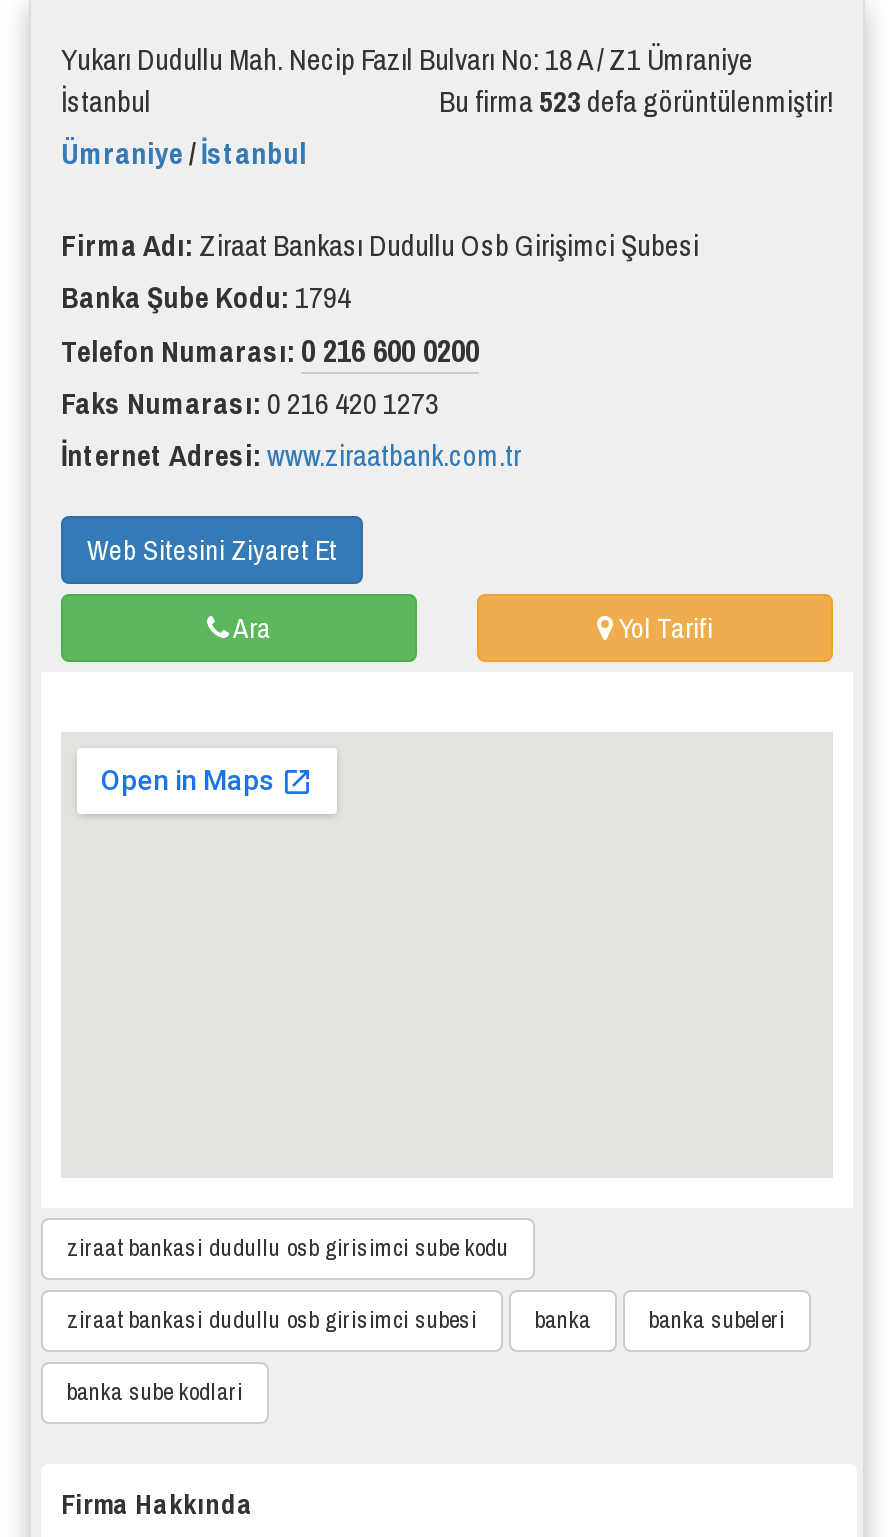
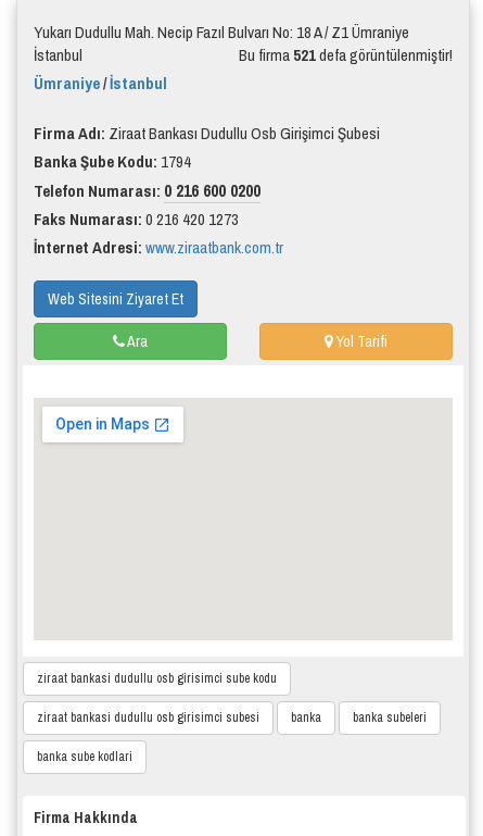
[439,80,833,122] Bu firma523 defa görüntülenmiştir! -> [239,43,453,66] Bu firma521 defa görüntülenmiştir!

